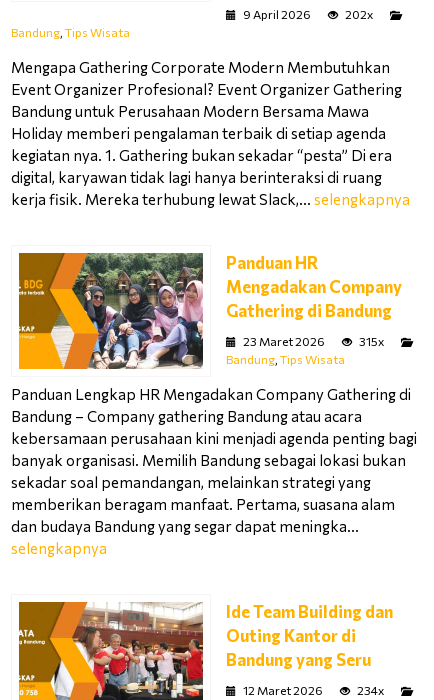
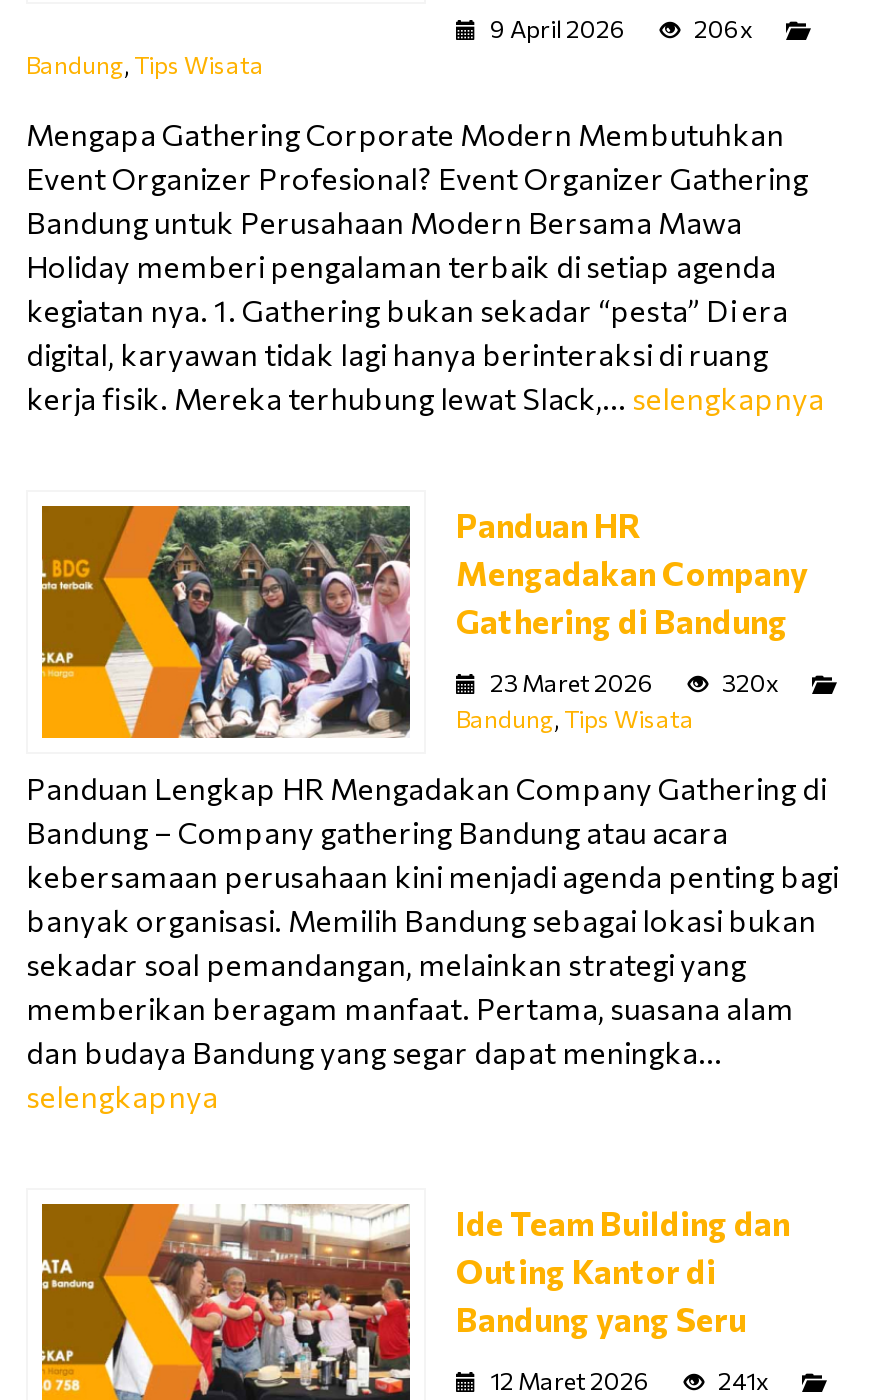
[343,7,375,21] 202x -> [690,14,756,42] 206x
[357,334,386,348] 315x -> [718,668,782,696] 320x
[355,683,386,697] 234x -> [714,1366,772,1394] 241x

